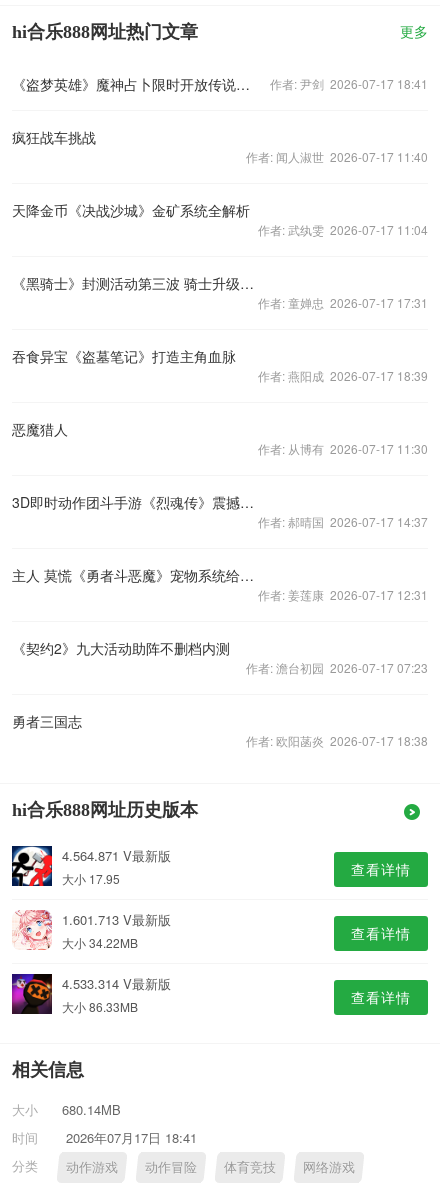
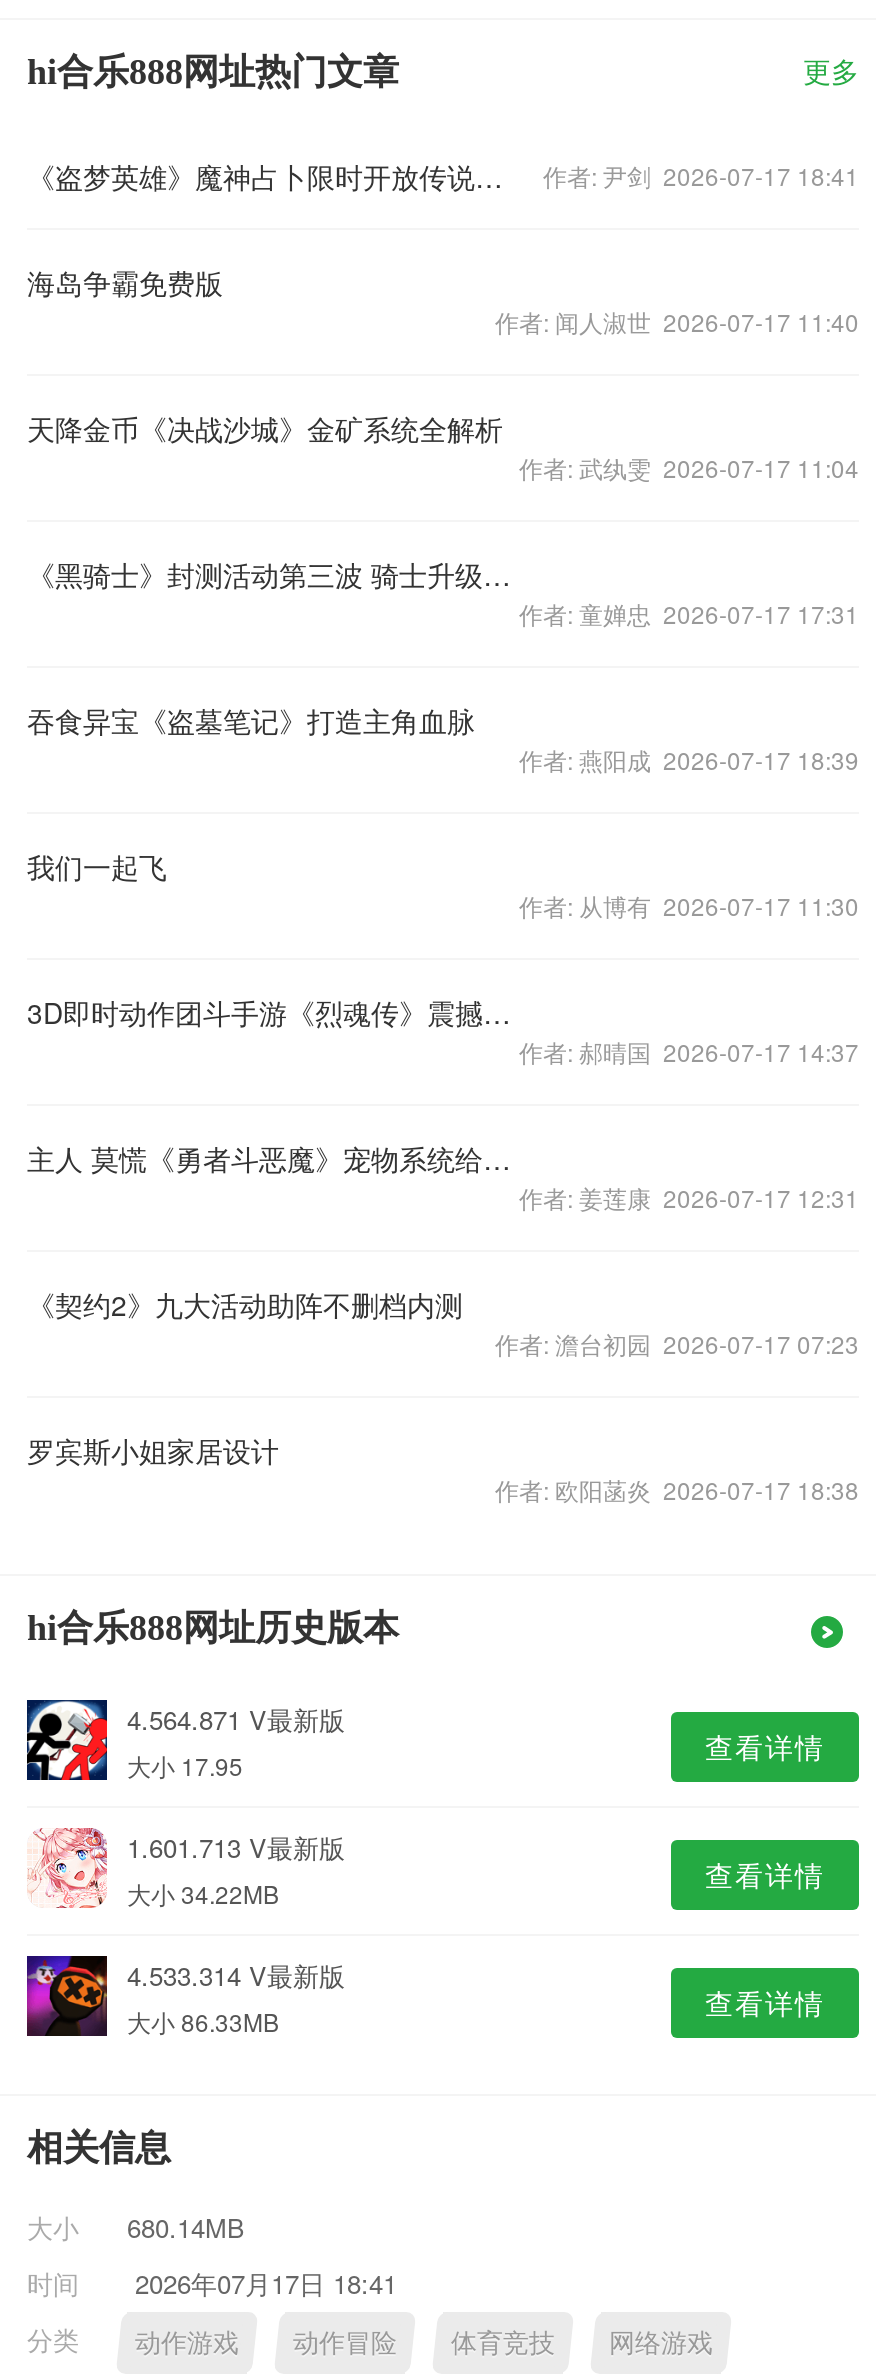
[12,127,96,147] 疯狂战车挑战 -> [27,262,223,302] 海岛争霸免费版
[12,419,68,439] 恶魔猎人 -> [27,846,167,886] 我们一起飞
[12,711,82,731] 勇者三国志 -> [27,1430,279,1470] 罗宾斯小姐家居设计

